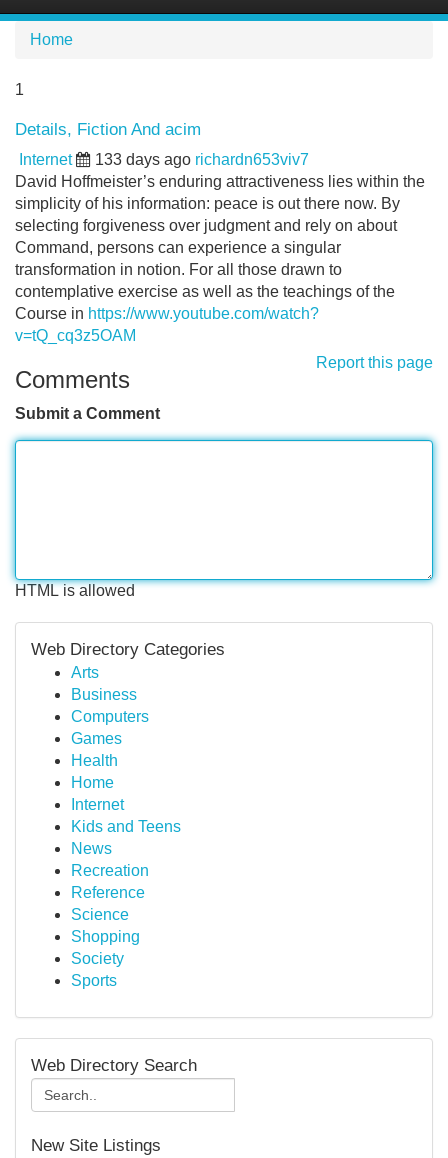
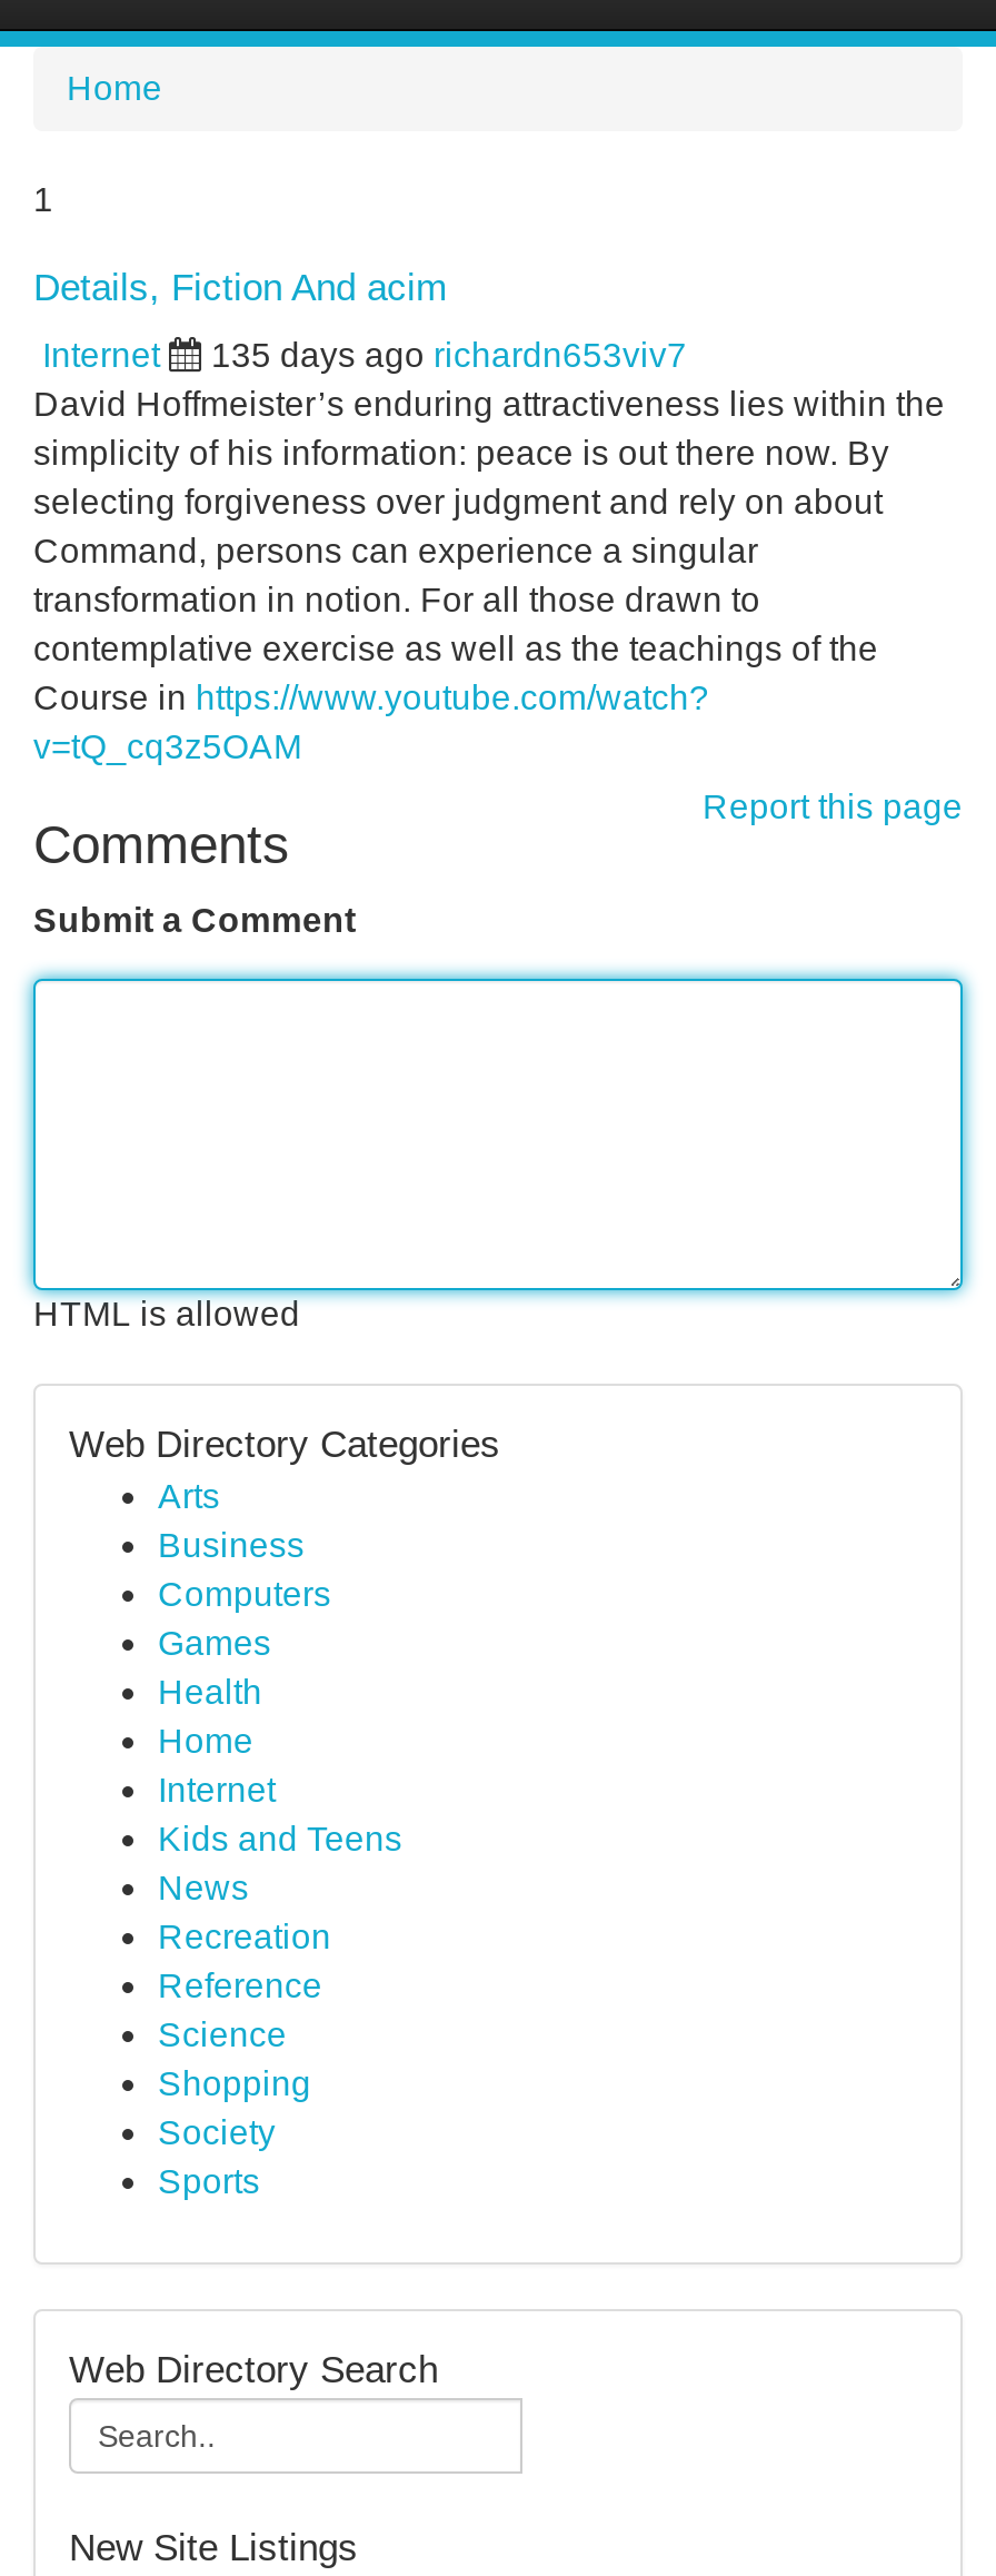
[95,151,309,168] 133 days ago richardn653viv7 -> [211,336,687,374] 135 days ago richardn653viv7

